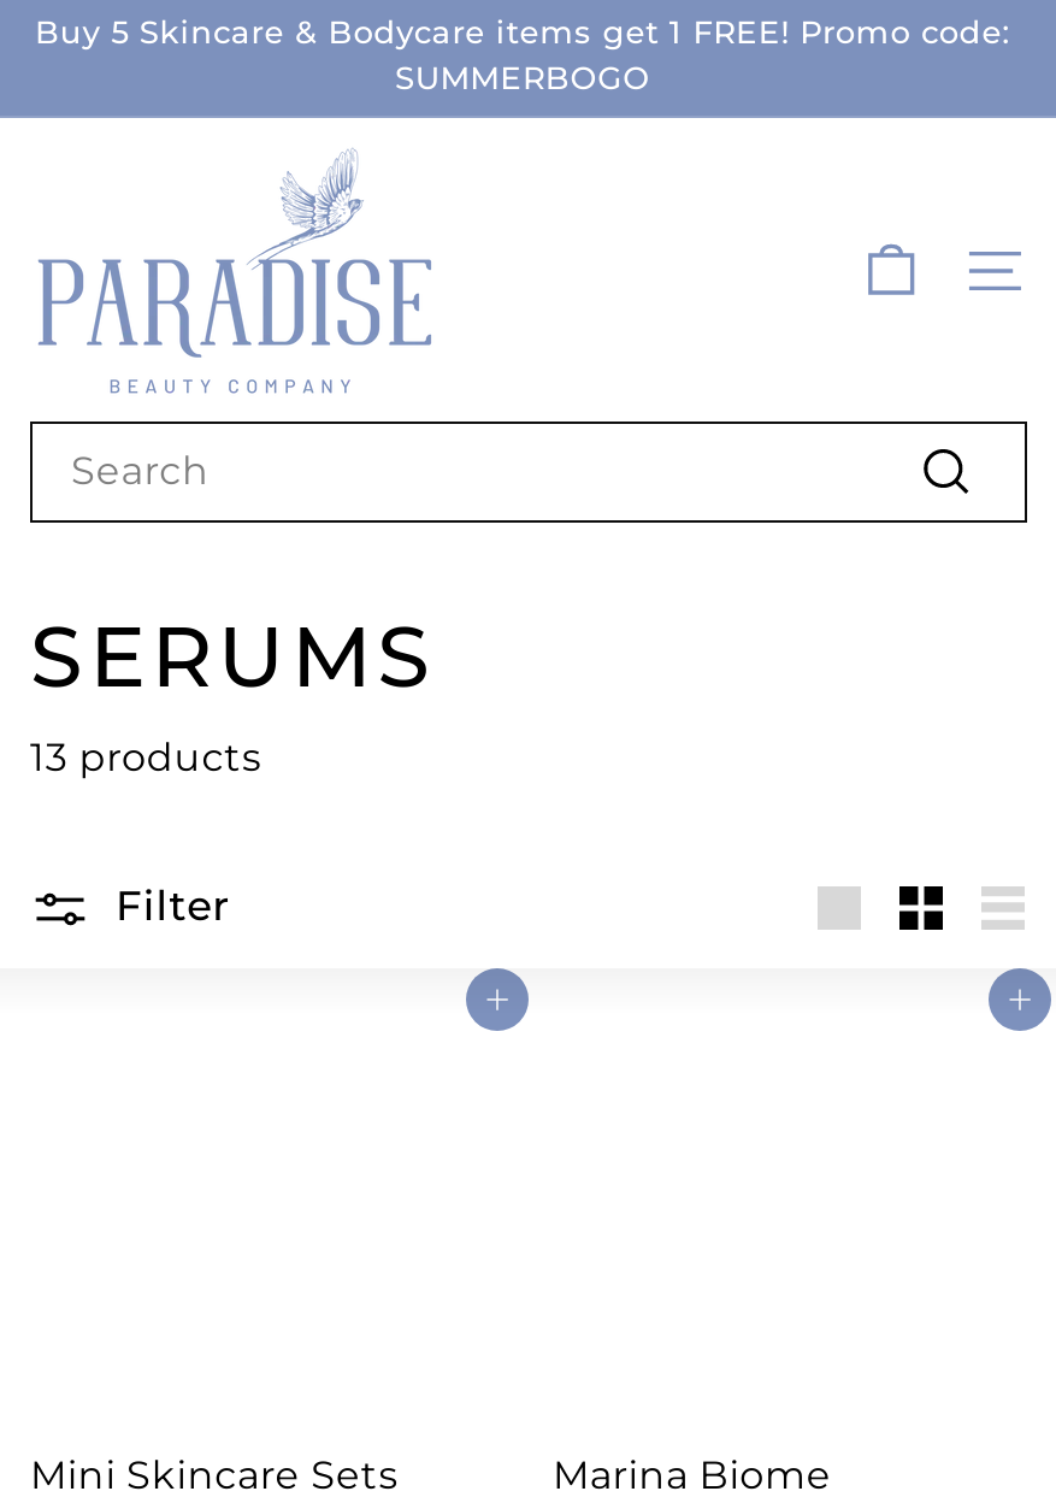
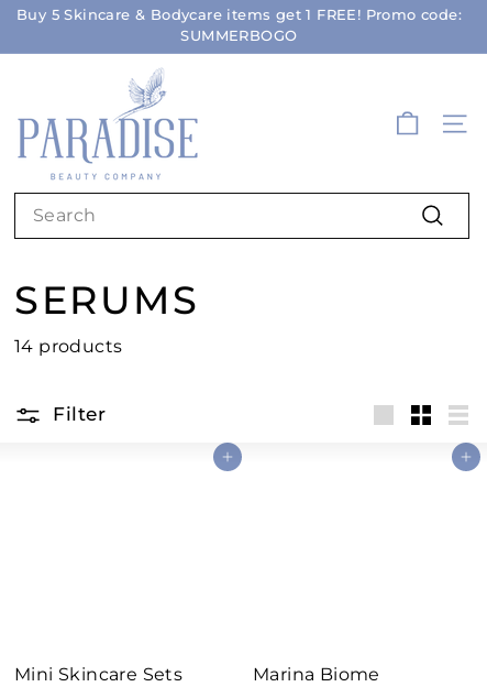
[30,735,262,780] 13 products -> [14,336,122,357] 14 products

